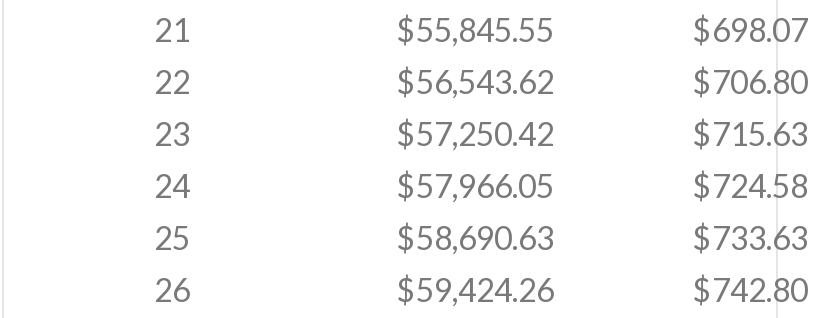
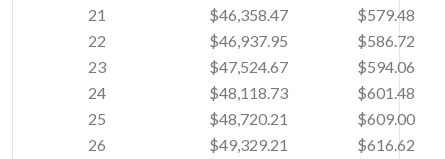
[396,10,554,48] $55,845.55 -> [209,5,288,24] $46,358.47
[692,10,808,48] $698.07 -> [357,5,415,24] $579.48
[396,62,554,100] $56,543.62 -> [209,31,288,50] $46,937.95
[692,62,808,100] $706.80 -> [357,31,415,50] $586.72
[396,114,554,152] $57,250.42 -> [209,57,288,76] $47,524.67
[692,114,808,152] $715.63 -> [357,57,415,76] $594.06
[396,166,554,204] $57,966.05 -> [209,83,288,102] $48,118.73
[692,166,808,204] $724.58 -> [357,83,415,102] $601.48
[396,218,554,256] $58,690.63 -> [209,109,288,128] $48,720.21
[692,218,808,256] $733.63 -> [357,109,415,128] $609.00
[396,270,554,308] $59,424.26 -> [209,135,288,154] $49,329.21
[692,270,808,308] $742.80 -> [357,135,415,154] $616.62

